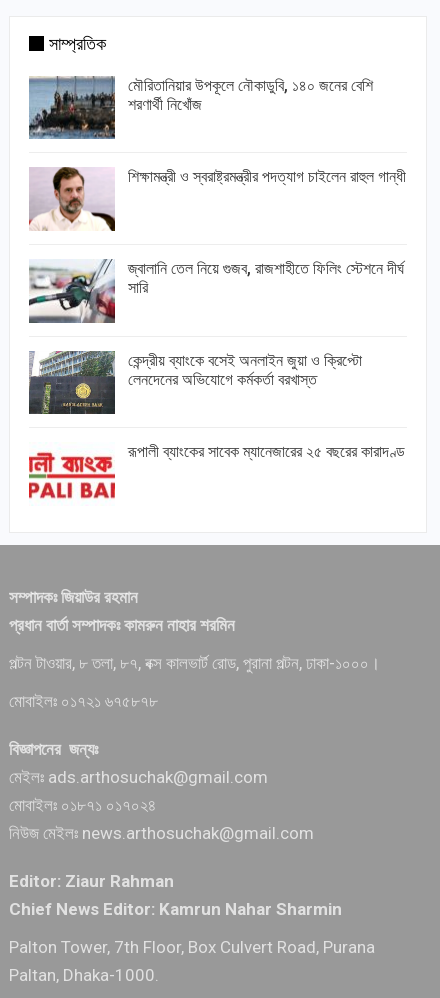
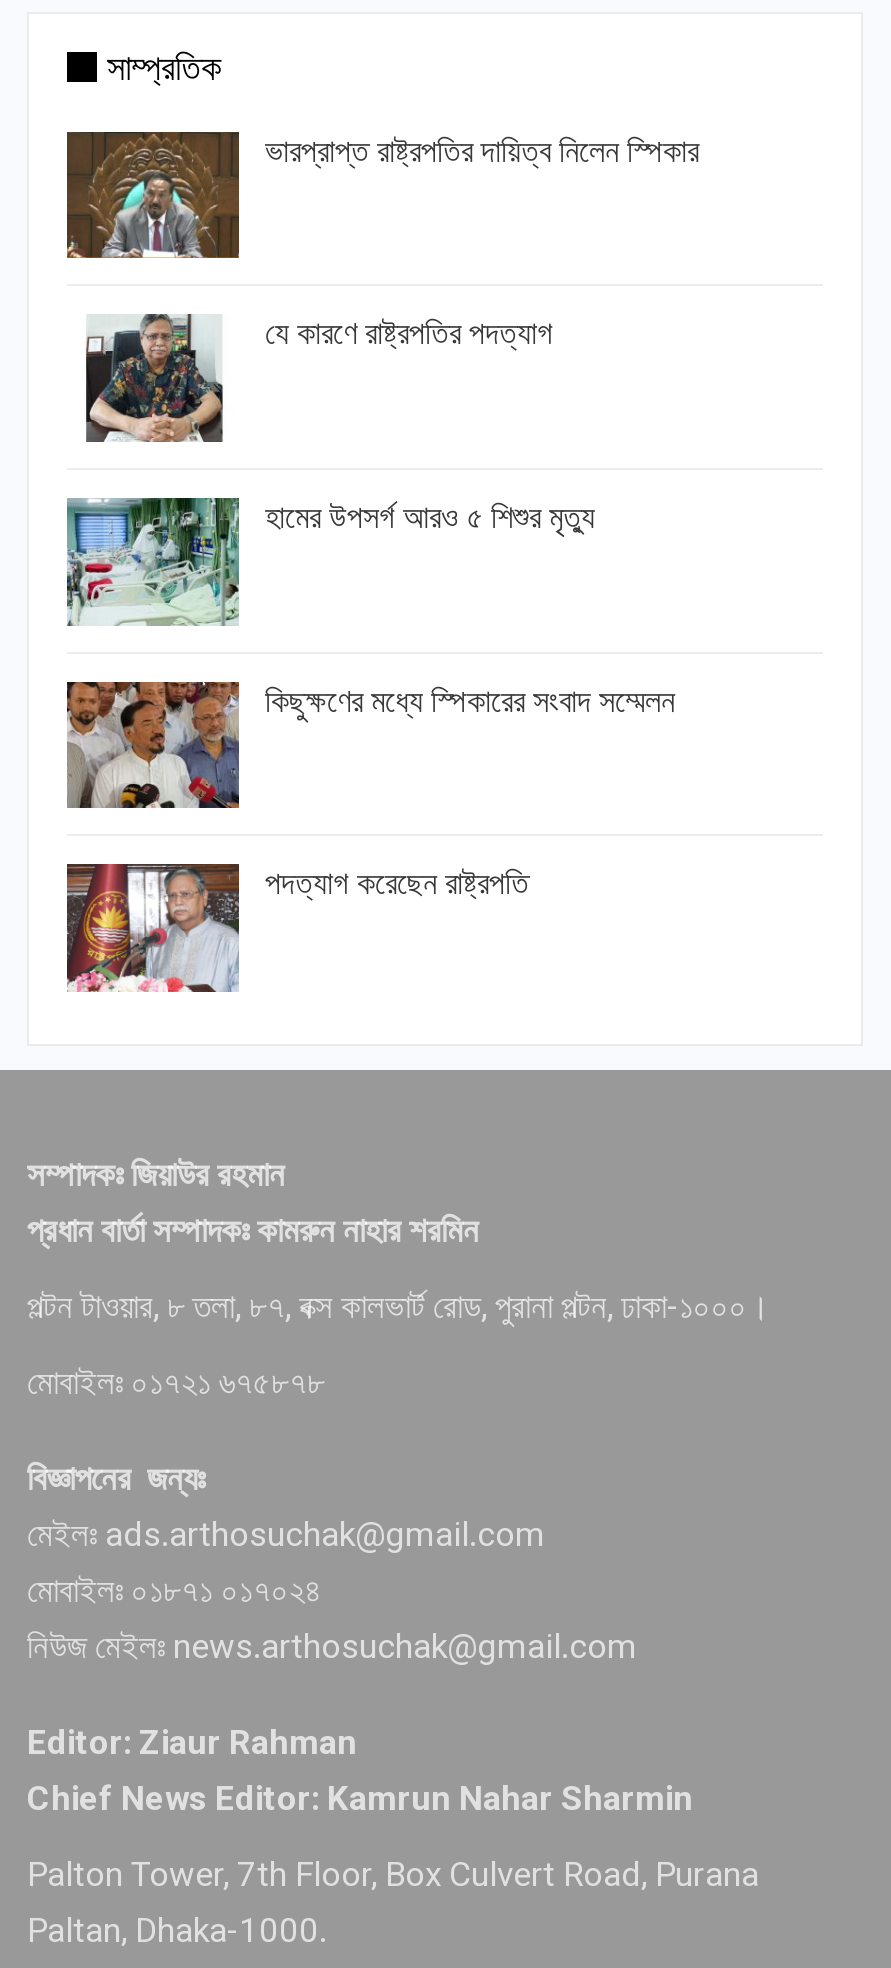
[28,76,373,140] [image] | মৌরিতানিয়ার উপকূলে নৌকাডুবি, ১৪০ জনের বেশি | শরণার্থী নিখোঁজ -> [65,130,699,260] [image] | ভারপ্রাপ্ত রাষ্ট্রপতির দায়িত্ব নিলেন স্পিকার
[28,166,406,232] [image] | শিক্ষামন্ত্রী ও স্বরাষ্ট্রমন্ত্রীর পদত্যাগ চাইলেন রাহুল গান্ধী -> [67,314,553,444] [image] | যে কারণে রাষ্ট্রপতির পদত্যাগ
[29,259,404,324] [image] | জ্বালানি তেল নিয়ে গুজব, রাজশাহীতে ফিলিং স্টেশনে দীর্ঘ | সারি -> [65,496,595,626] [image] | হামের উপসর্গ আরও ৫ শিশুর মৃত্যু
[28,350,362,415] [image] | কেন্দ্রীয় ব্যাংকে বসেই অনলাইন জুয়া ও ক্রিপ্টো | লেনদেনের অভিযোগে কর্মকর্তা বরখাস্ত -> [65,680,675,810] [image] | কিছুক্ষণের মধ্যে স্পিকারের সংবাদ সম্মেলন
[28,442,405,506] [image] | রূপালী ব্যাংকের সাবেক ম্যানেজারের ২৫ বছরের কারাদণ্ড -> [65,862,529,994] [image] | পদত্যাগ করেছেন রাষ্ট্রপতি

